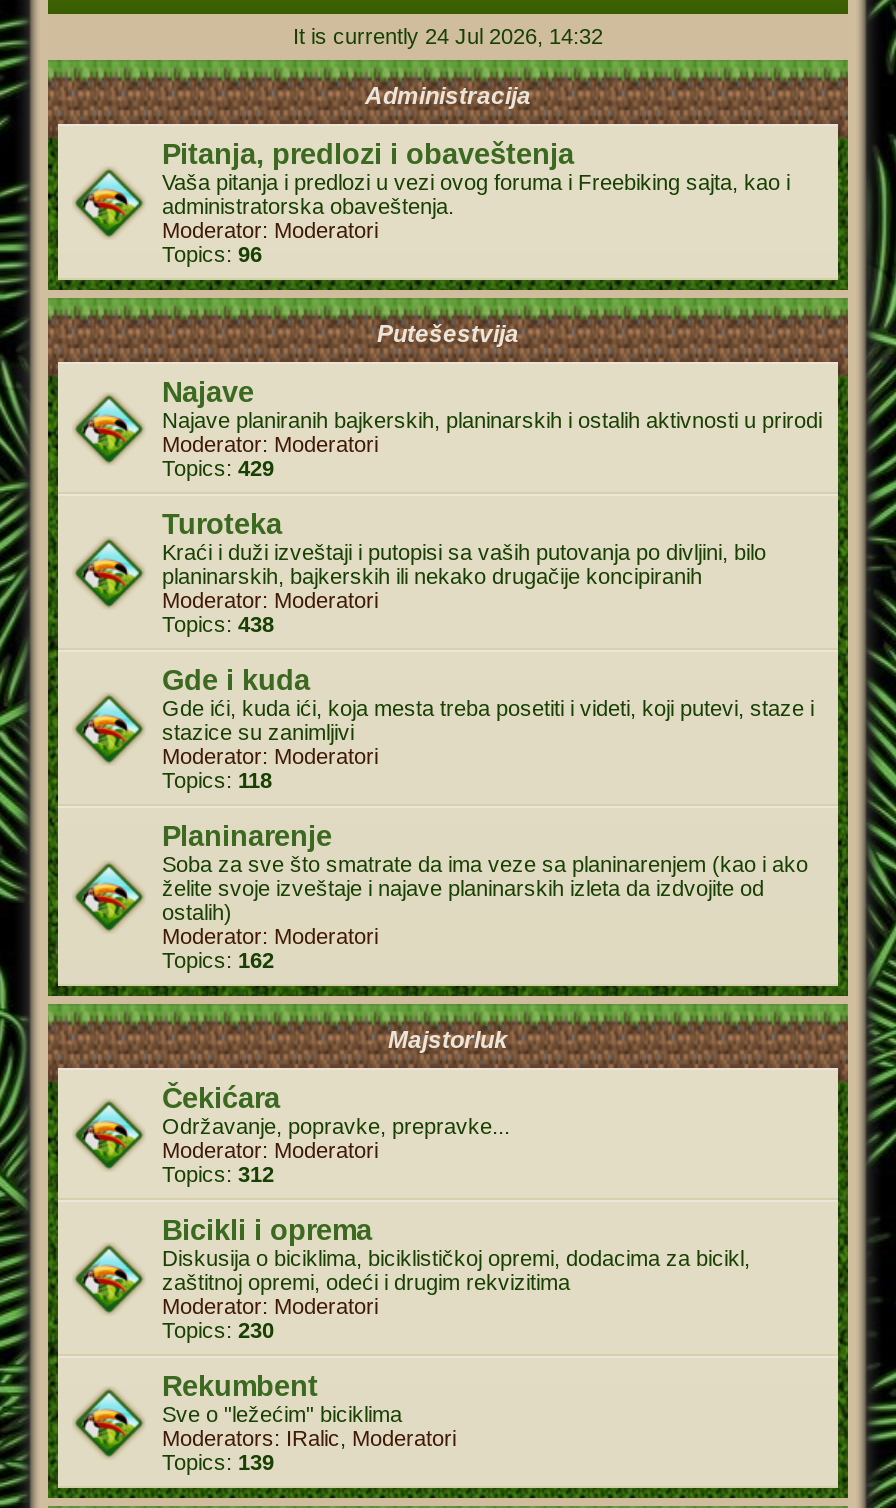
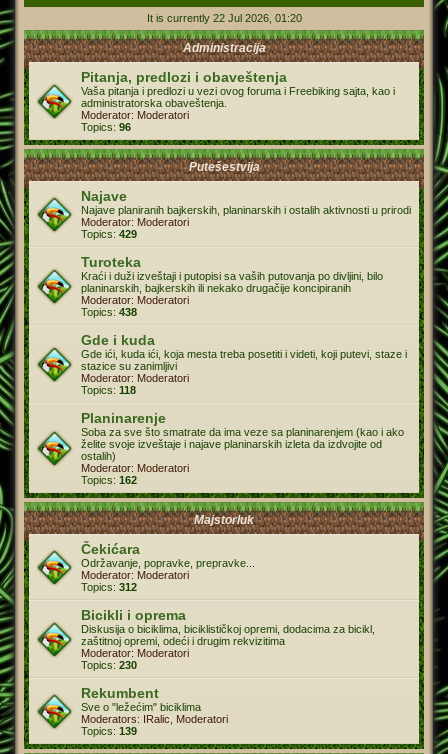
[293,24,603,48] It is currently 24 Jul 2026, 14:32 -> [146,12,301,24] It is currently 22 Jul 2026, 01:20

